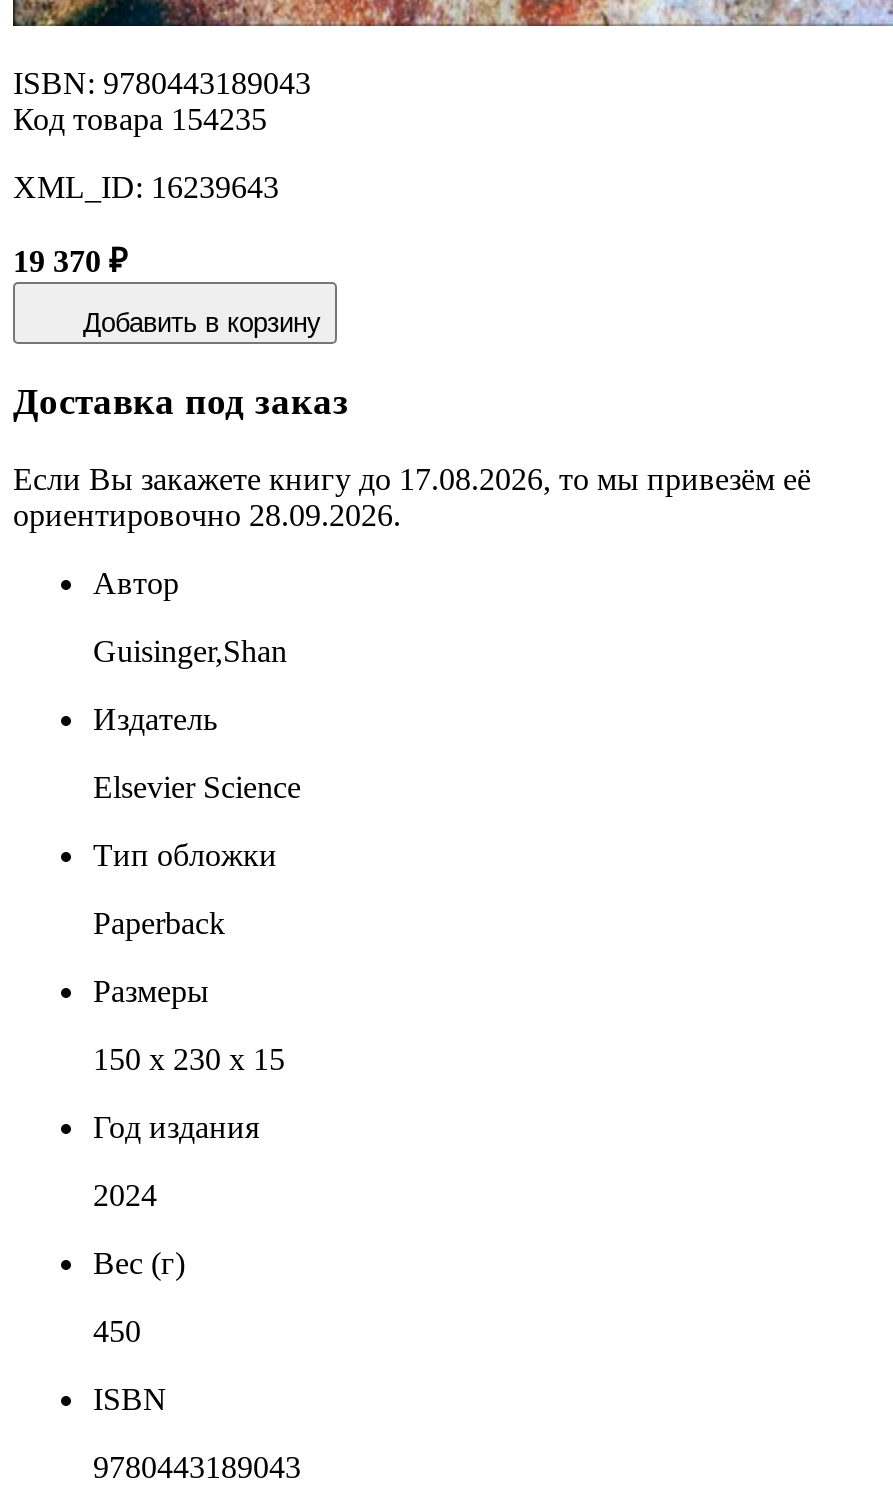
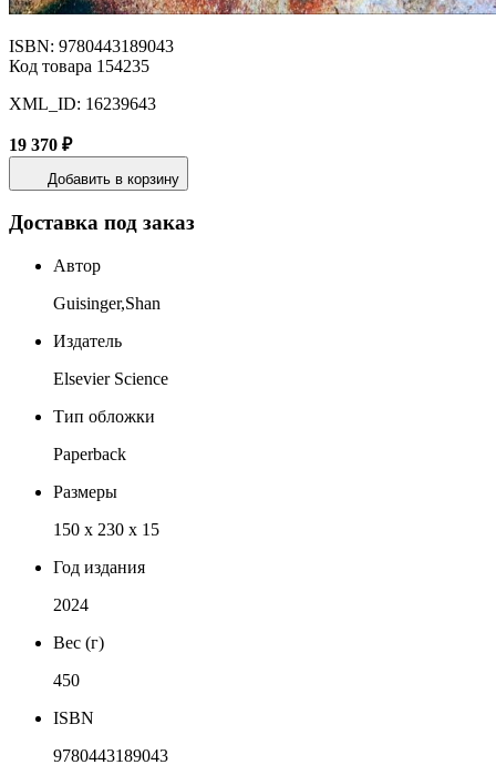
[13,462,811,532] Если Вы закажете книгу до 17.08.2026, то мы привезём её | ориентировочно 28.09.2026. -> none

